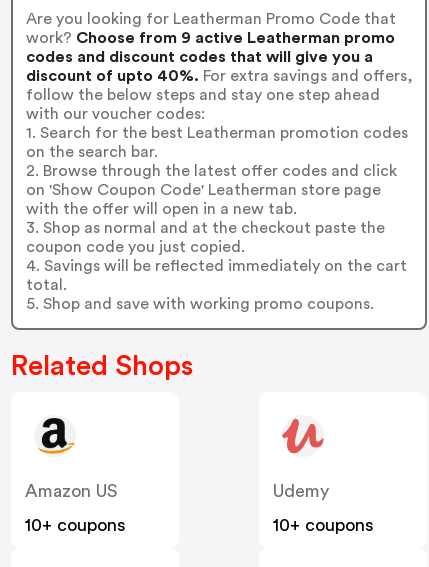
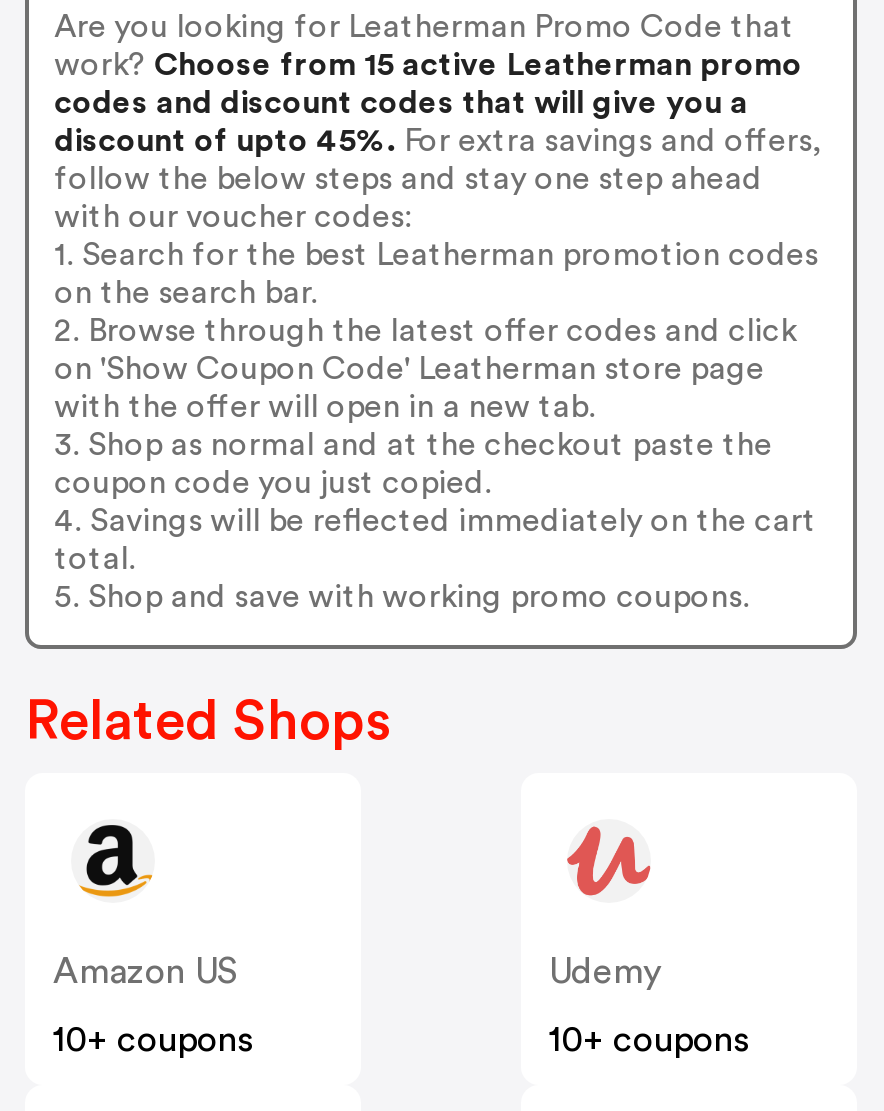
[26,30,395,46] work? Choose from 9 active Leatherman promo -> [54,48,802,80] work? Choose from 15 active Leatherman promo
[26,68,413,84] discount of upto 40%. For extra savings and offers, -> [54,124,824,156] discount of upto 45%. For extra savings and offers,

